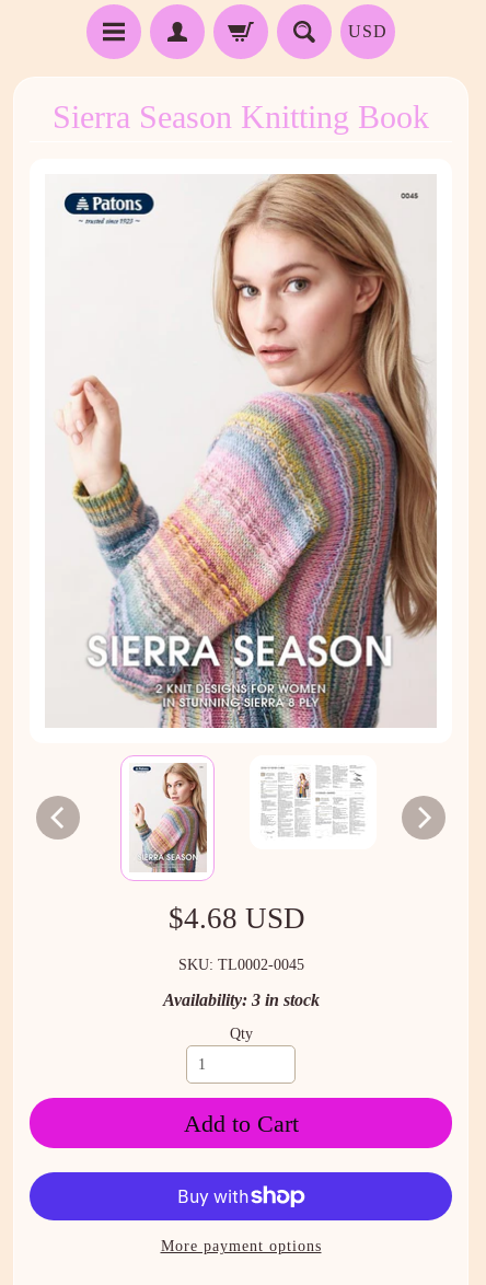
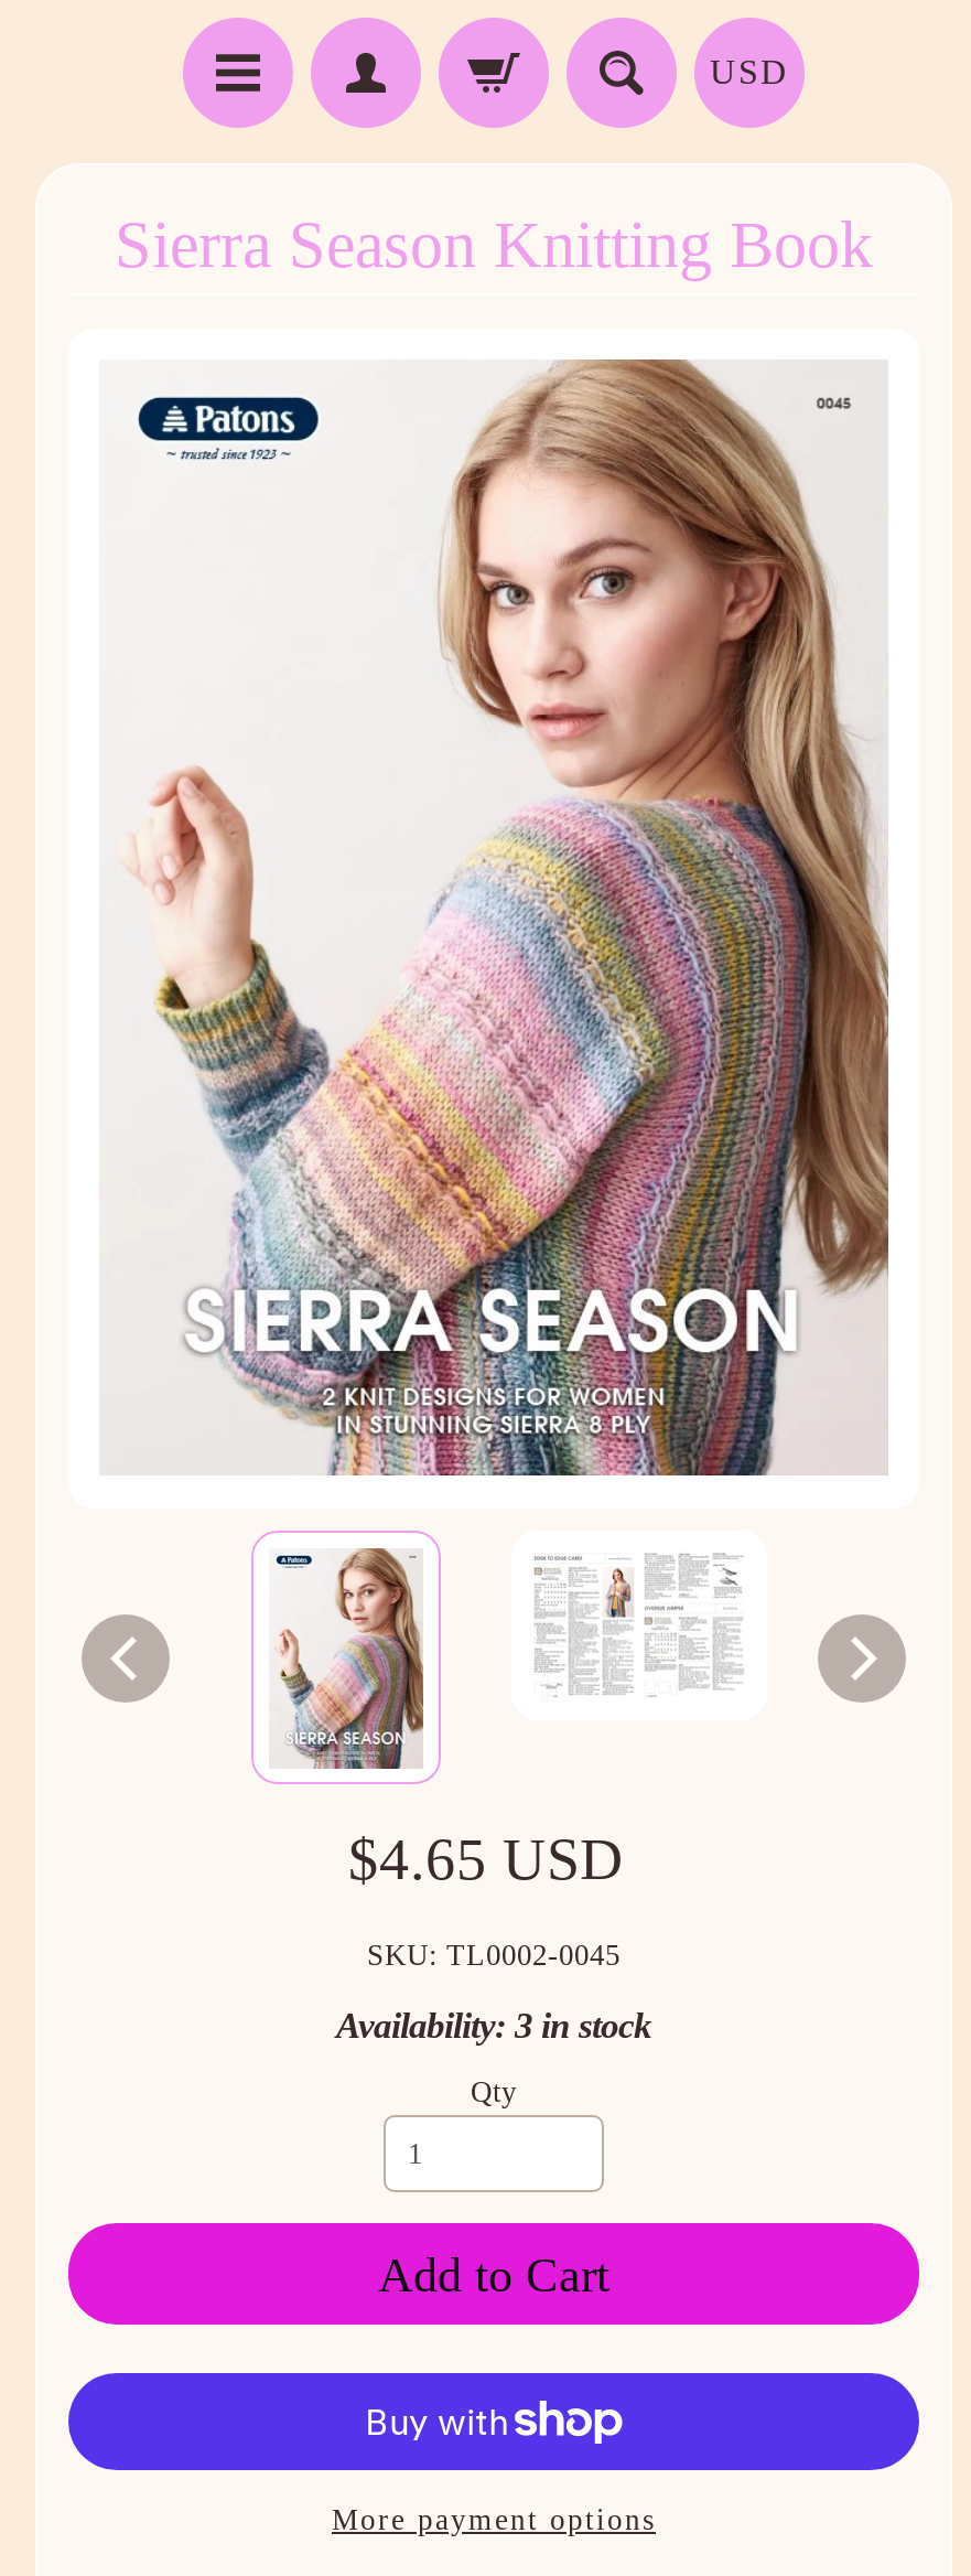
[169,902,305,935] $4.68 USD -> [348,1827,624,1893] $4.65 USD

